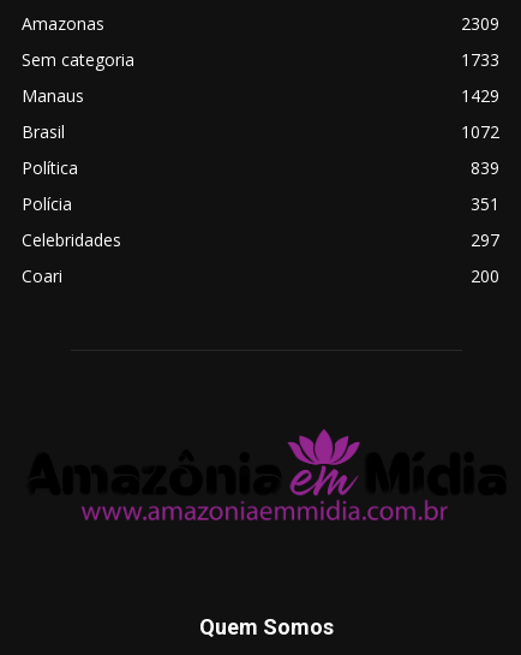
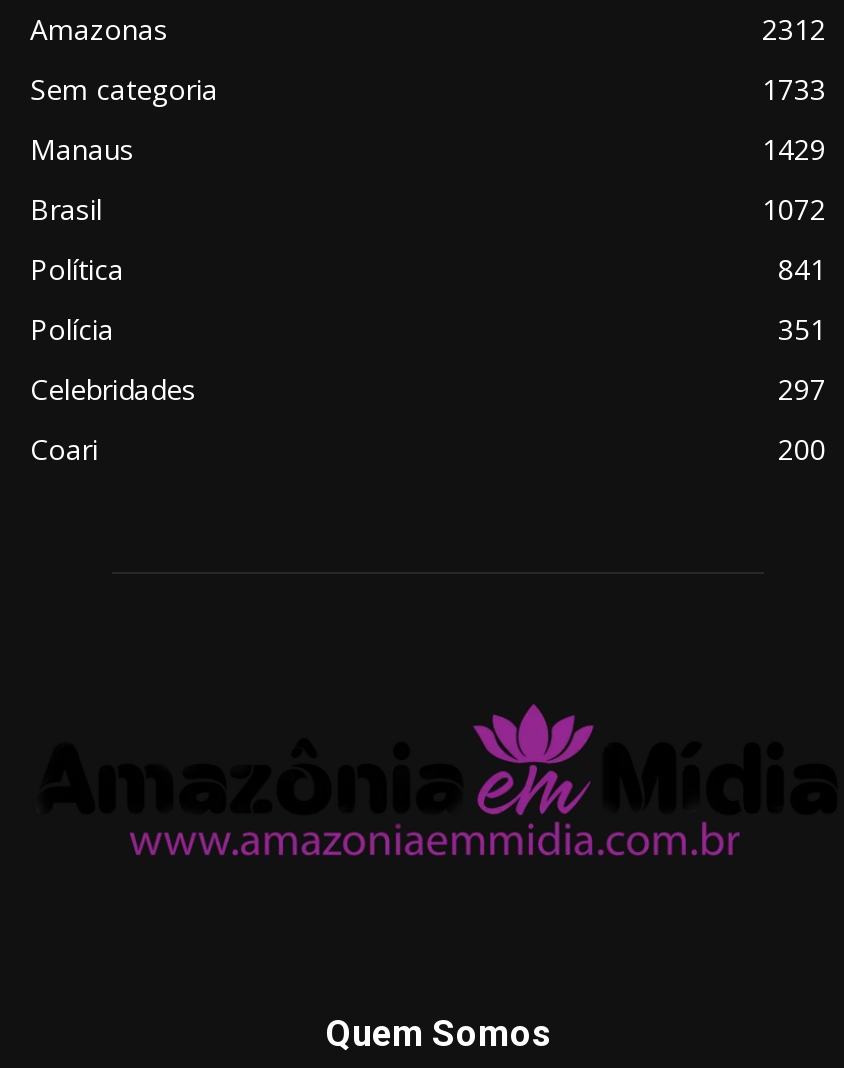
[461,13,499,35] 2309 -> [762,10,826,48] 2312
[471,157,499,180] 839 -> [778,250,826,288] 841

